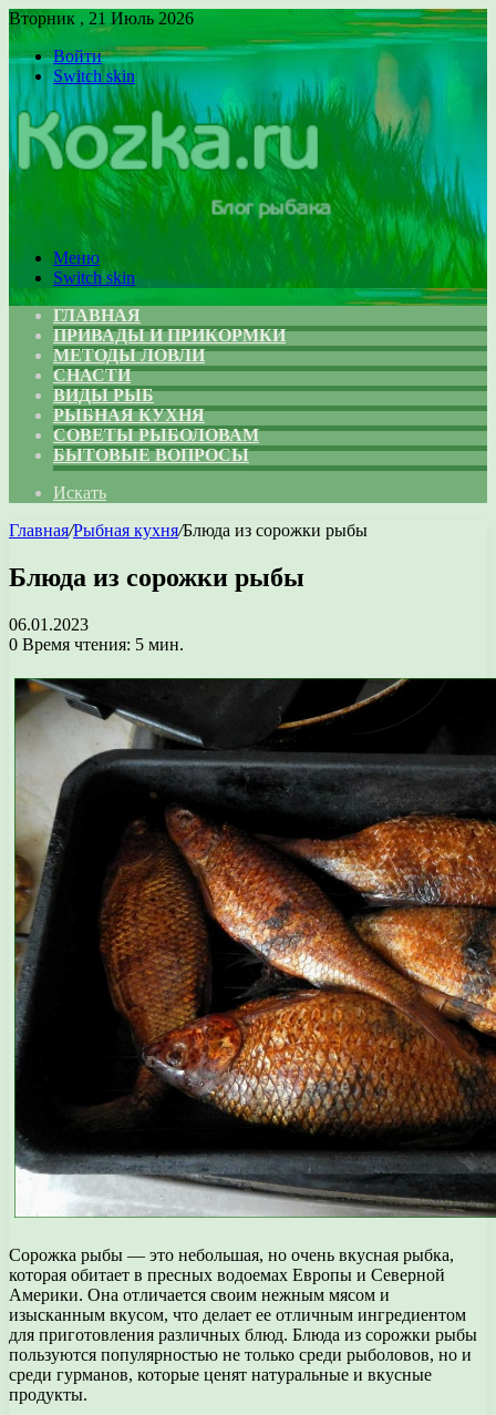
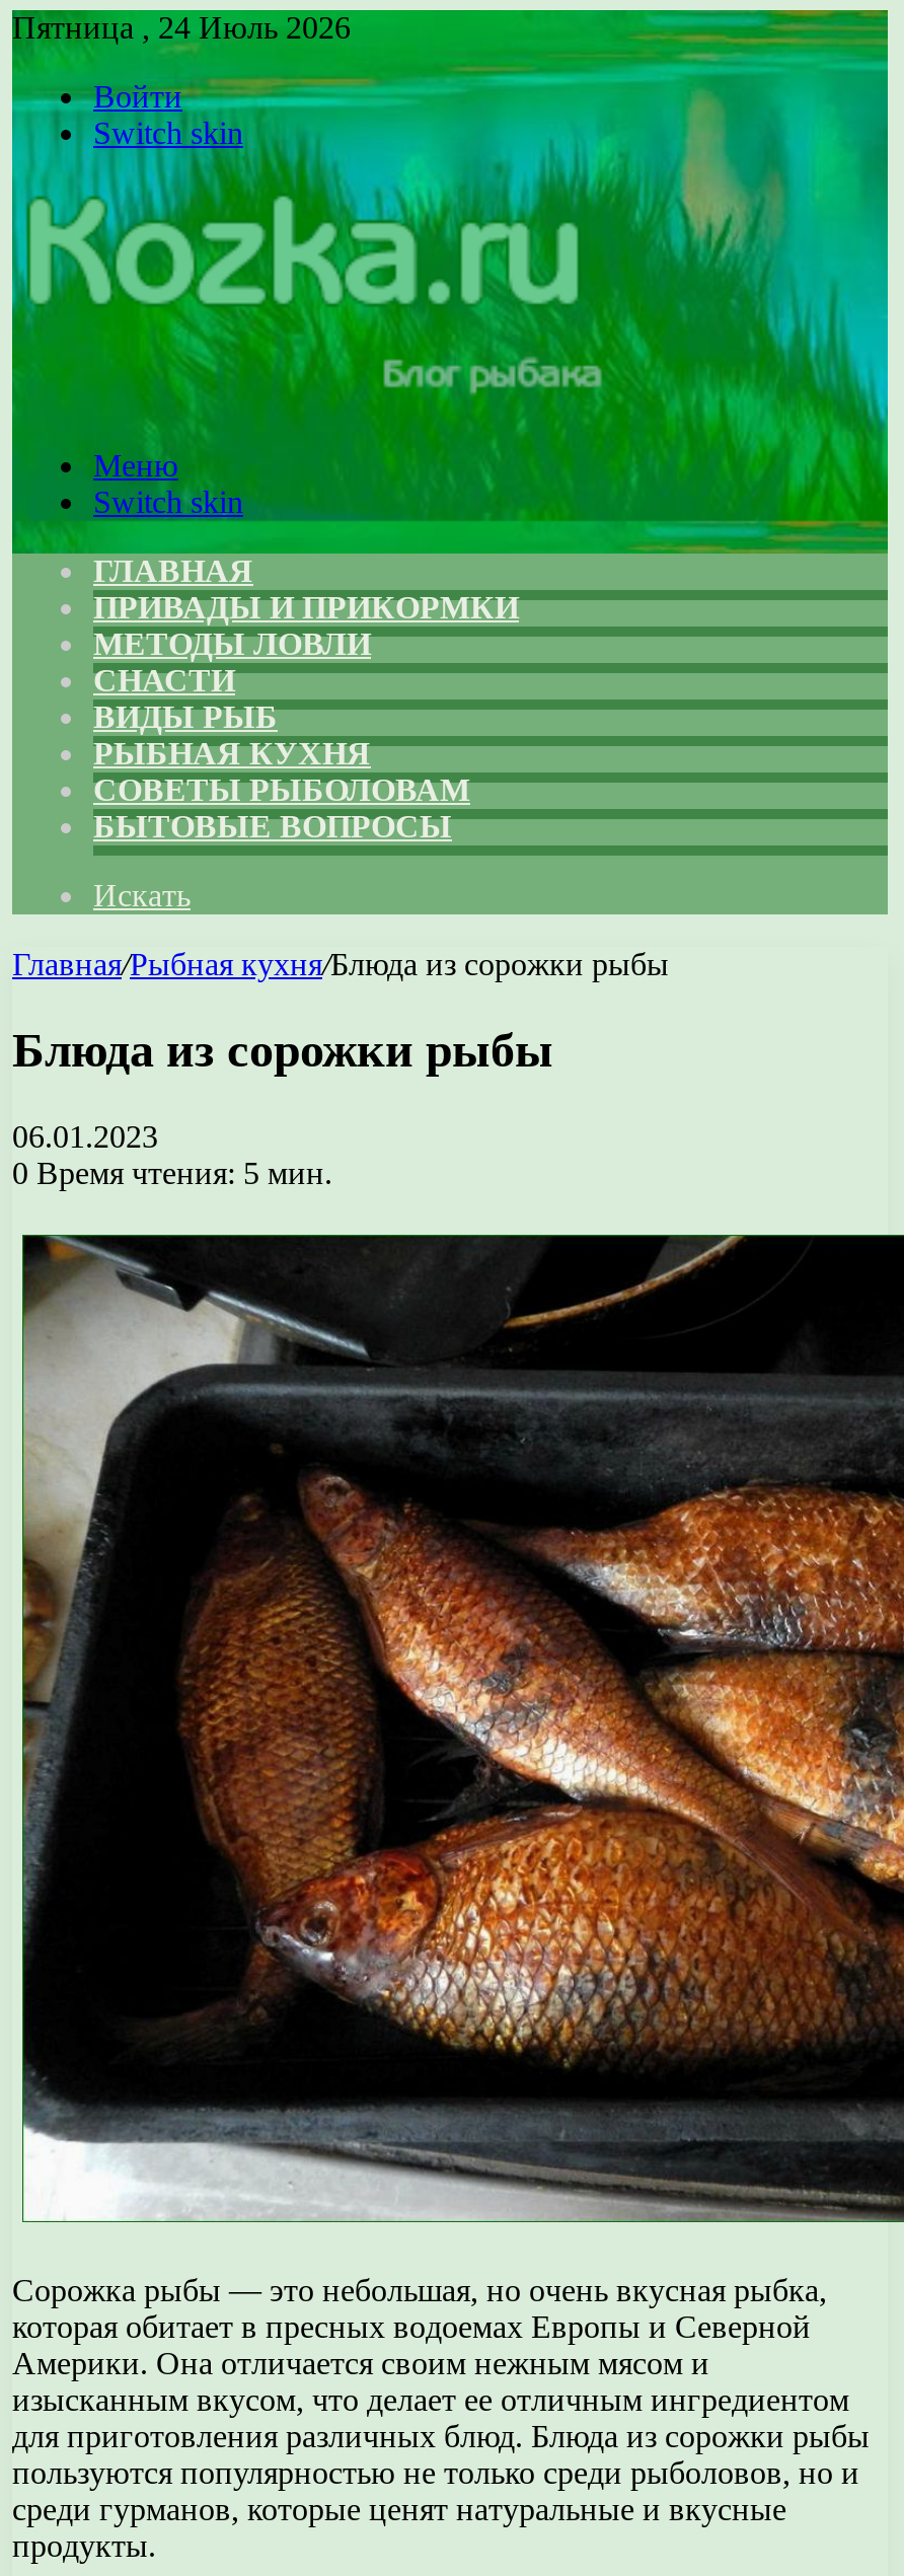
[9,9,194,28] Вторник , 21 Июль 2026 -> [12,10,351,45] Пятница , 24 Июль 2026

